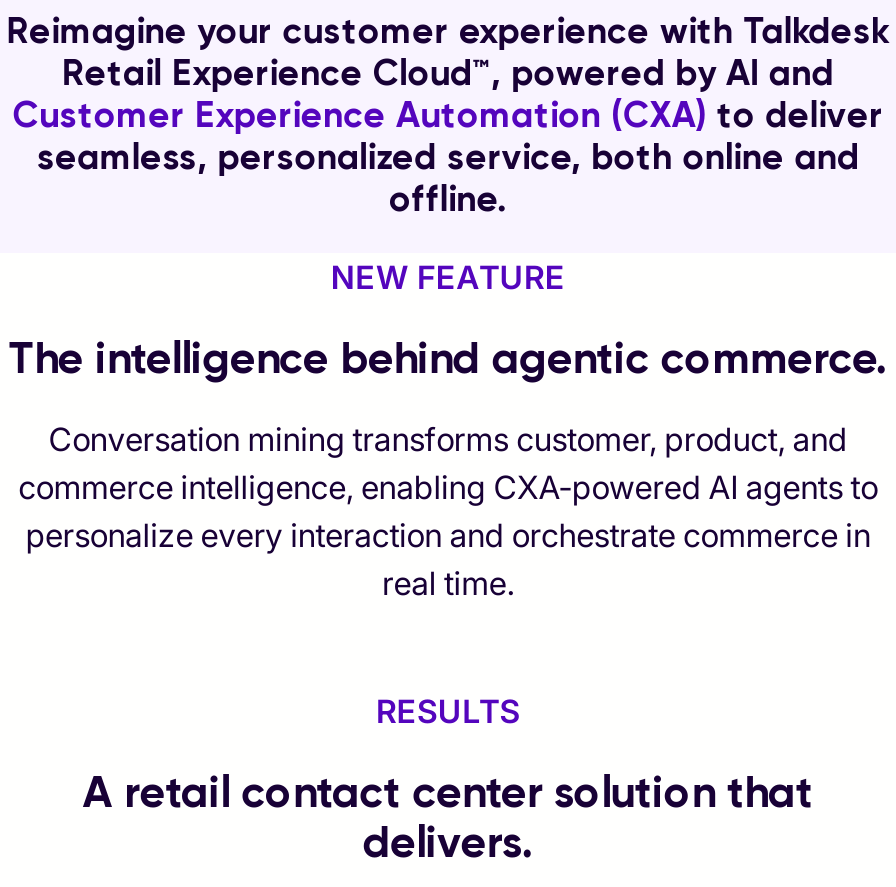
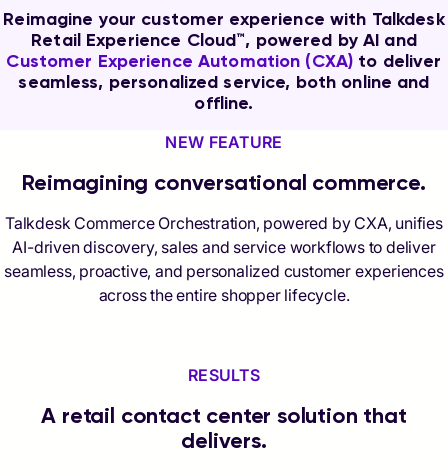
[8,331,888,385] The intelligence behind agentic commerce. -> [22,169,426,196] Reimagining conversational commerce.
[18,419,878,603] Conversation mining transforms customer, product, and | commerce intelligence, enabling CXA-powered AI agents to | personalize every interaction and orchestrate commerce in | real time. -> [4,213,444,305] Talkdesk Commerce Orchestration, powered by CXA, unifies | AI-driven discovery, sales and service workflows to deliver | seamless, proactive, and personalized customer experiences | across the entire shopper lifecycle.

